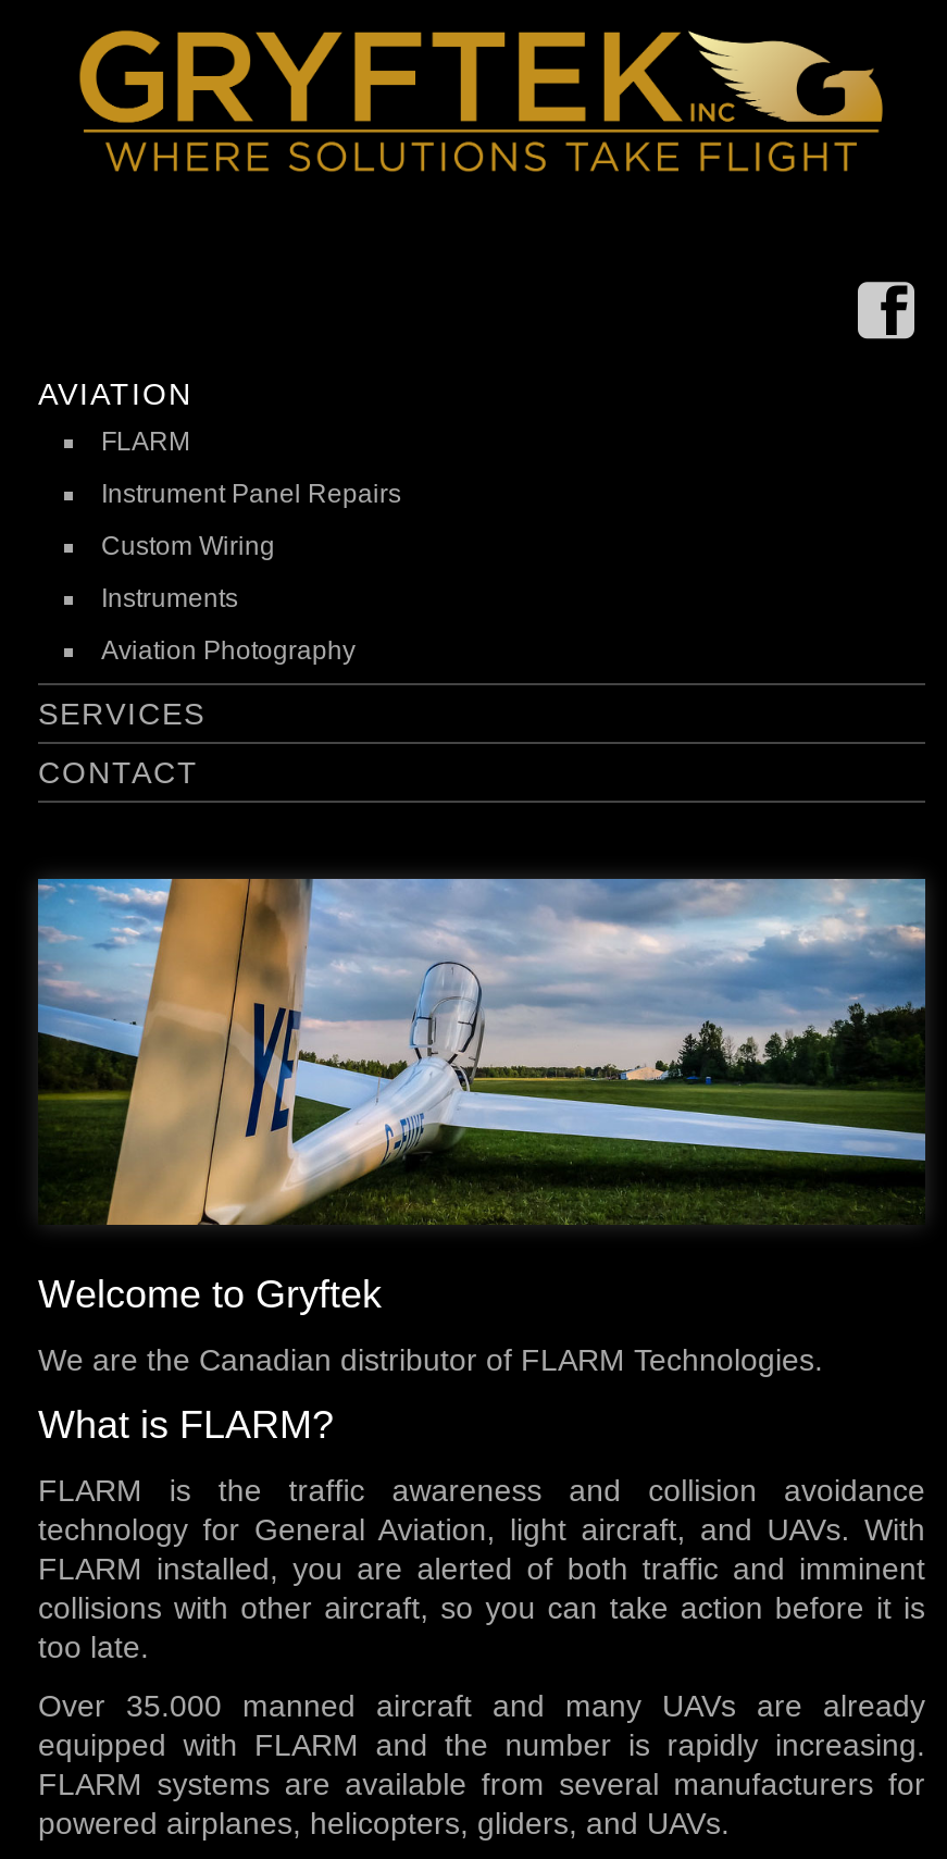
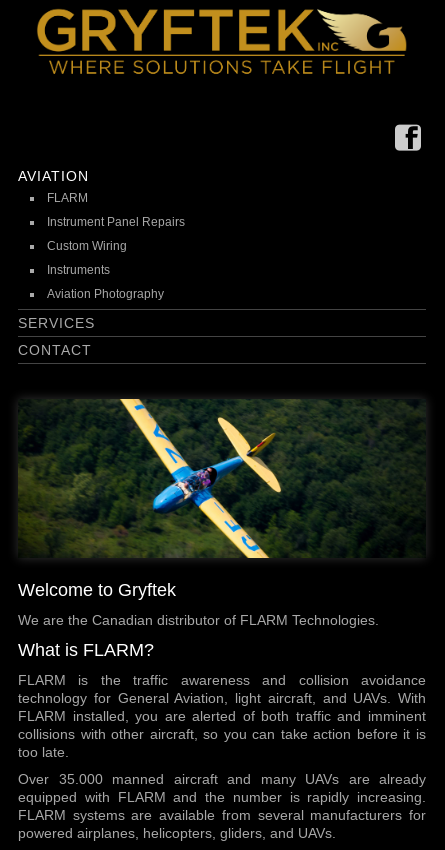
[36,877,927,1227] [image] -> [18,398,426,559] [image]

